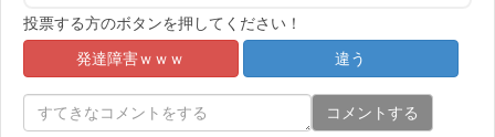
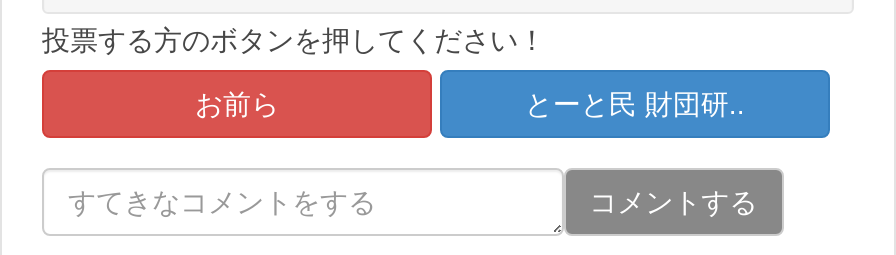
[77,50,366,68] 発達障害ｗｗｗ | 違う -> [195,88,745,120] お前ら | とーと民 財団研..

